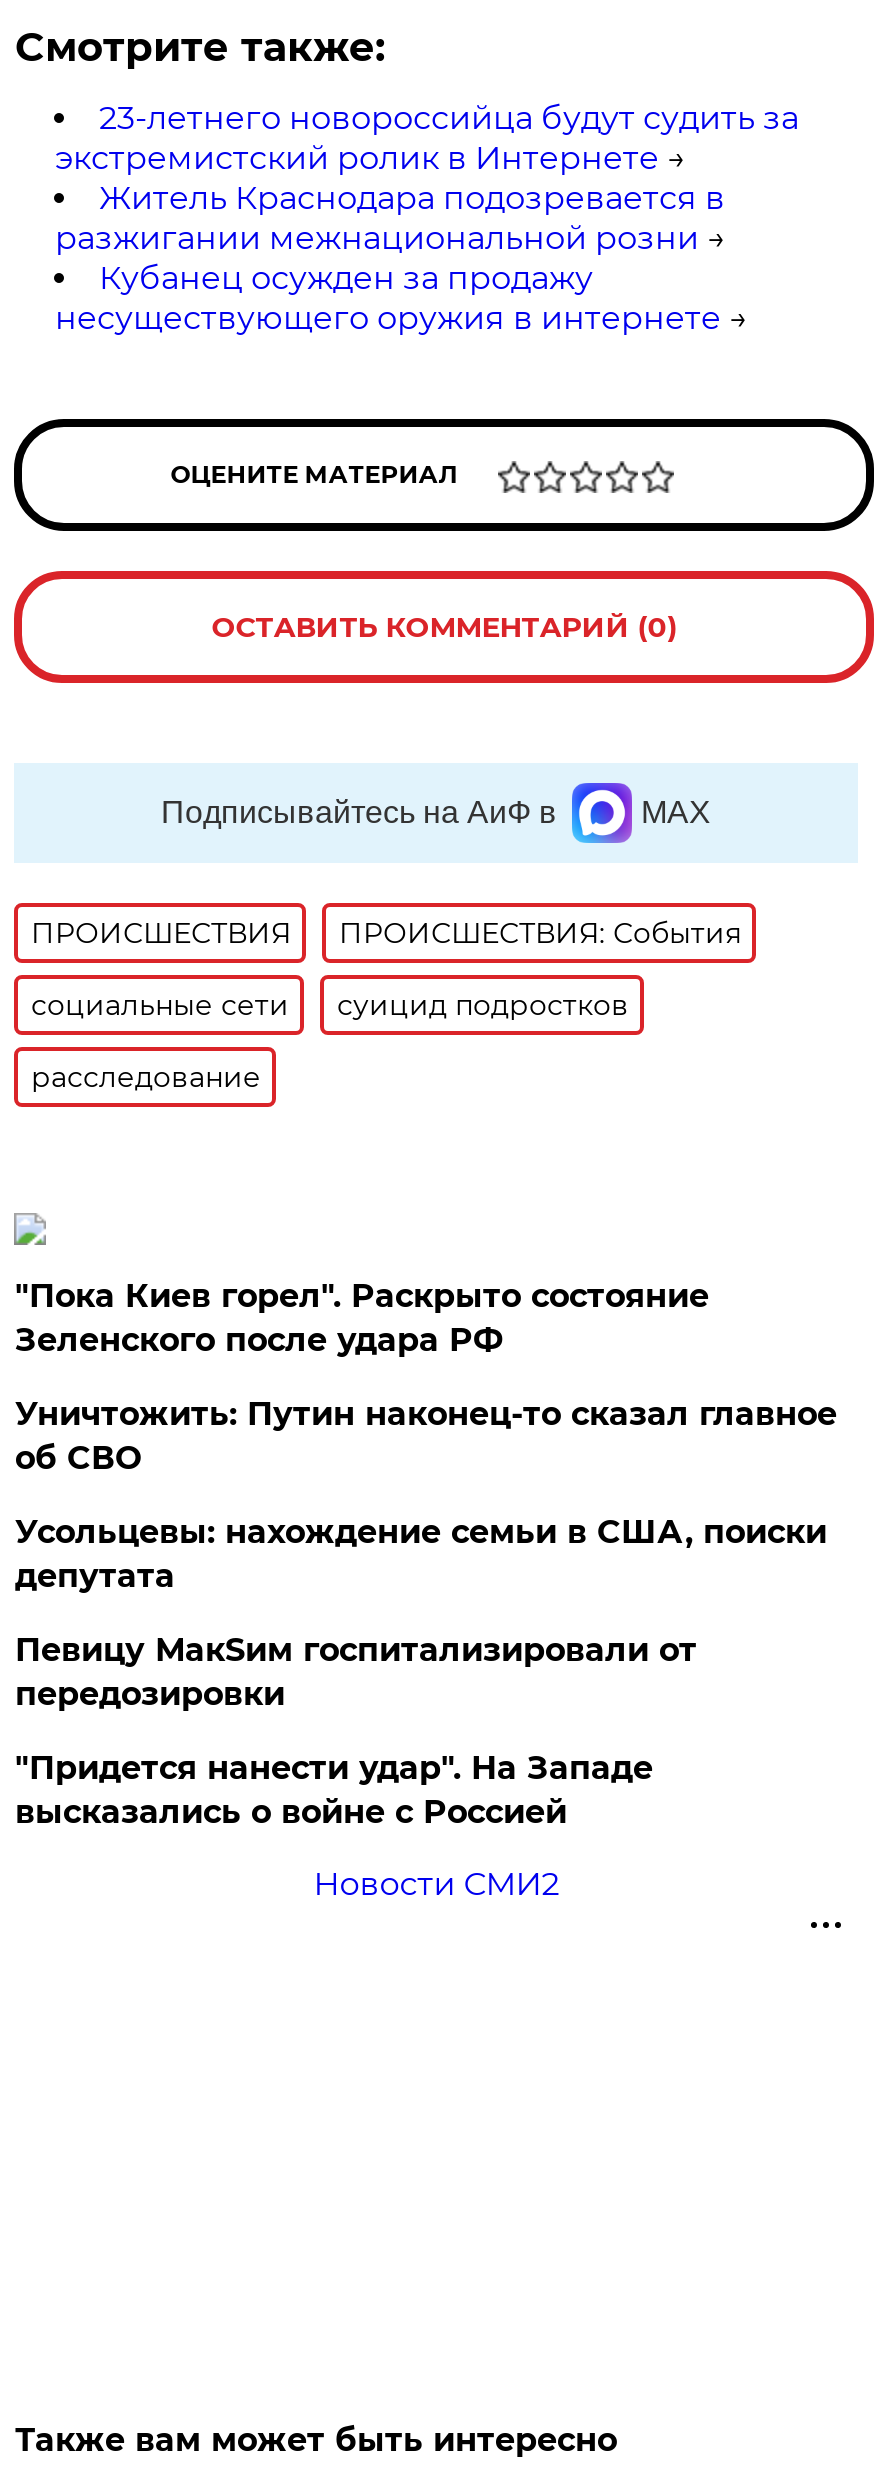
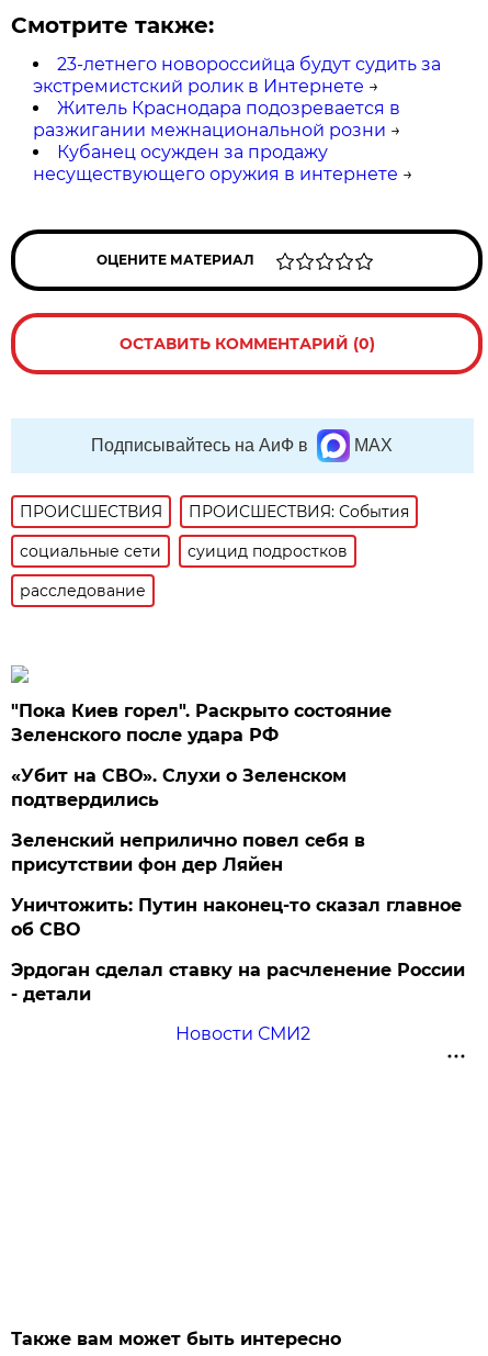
none -> [11,765,366,875] «Убит на СВО». Слухи о Зеленском | подтвердились | Зеленский неприлично повел cебя в | присутствии фон дер Ляйен
moved [15,1395,837,1477] -> [11,895,462,940]: Уничтожить: Путин наконец-то сказал главное | об СВО
[15,1513,827,1831] Усольцевы: нахождение семьи в США, поиски | депутата | Певицу МакSим госпитализировали от | передозировки | "Придется нанести удар". На Западе | высказались о войне с Россией -> [11,960,465,1005] Эрдоган сделал ставку на расчленение России | - детали

